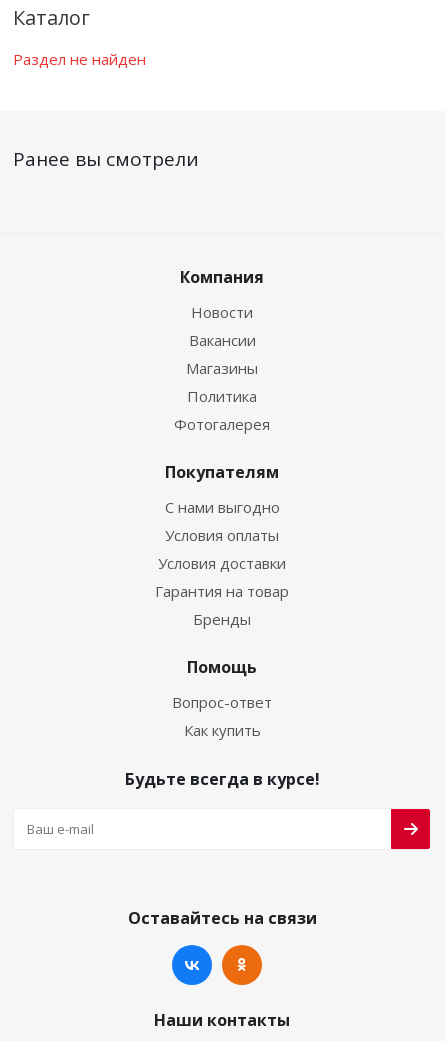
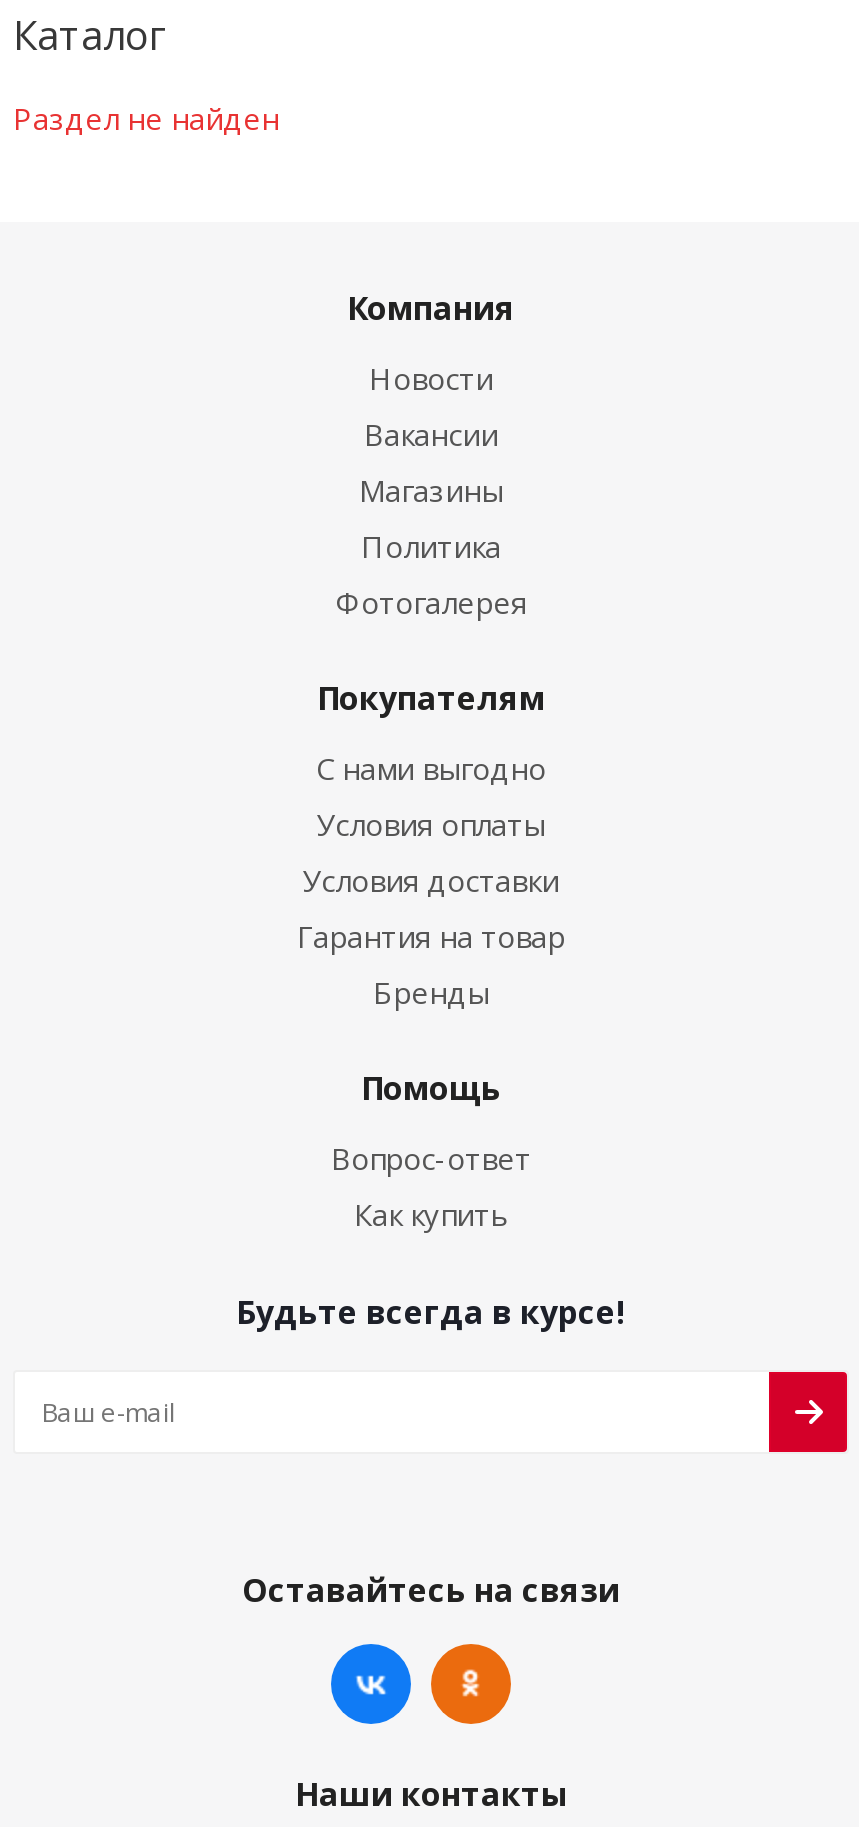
[13,146,199,172] Ранее вы смотрели -> none

